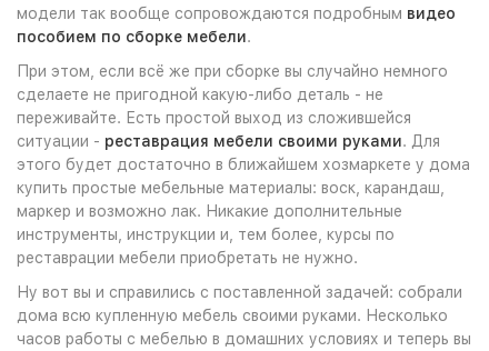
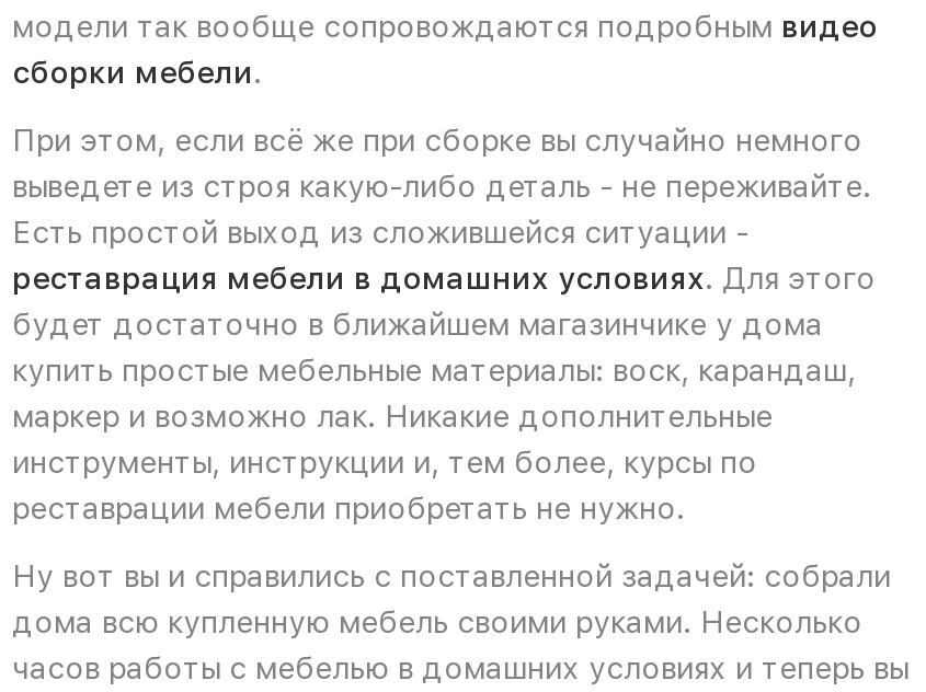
[17,27,251,45] пособием по сборке мебели. -> [12,54,262,89] сборки мебели.
[17,85,470,173] сделаете не пригодной какую-либо деталь - не | переживайте. Есть простой выход из сложившейся | ситуации - реставрация мебели своими руками. Для | этого будет достаточно в ближайшем хозмаркете у дома -> [12,168,876,341] выведете из строя какую-либо деталь - не переживайте. | Есть простой выход из сложившейся ситуации - | реставрация мебели в домашних условиях. Для этого | будет достаточно в ближайшем магазинчике у дома

